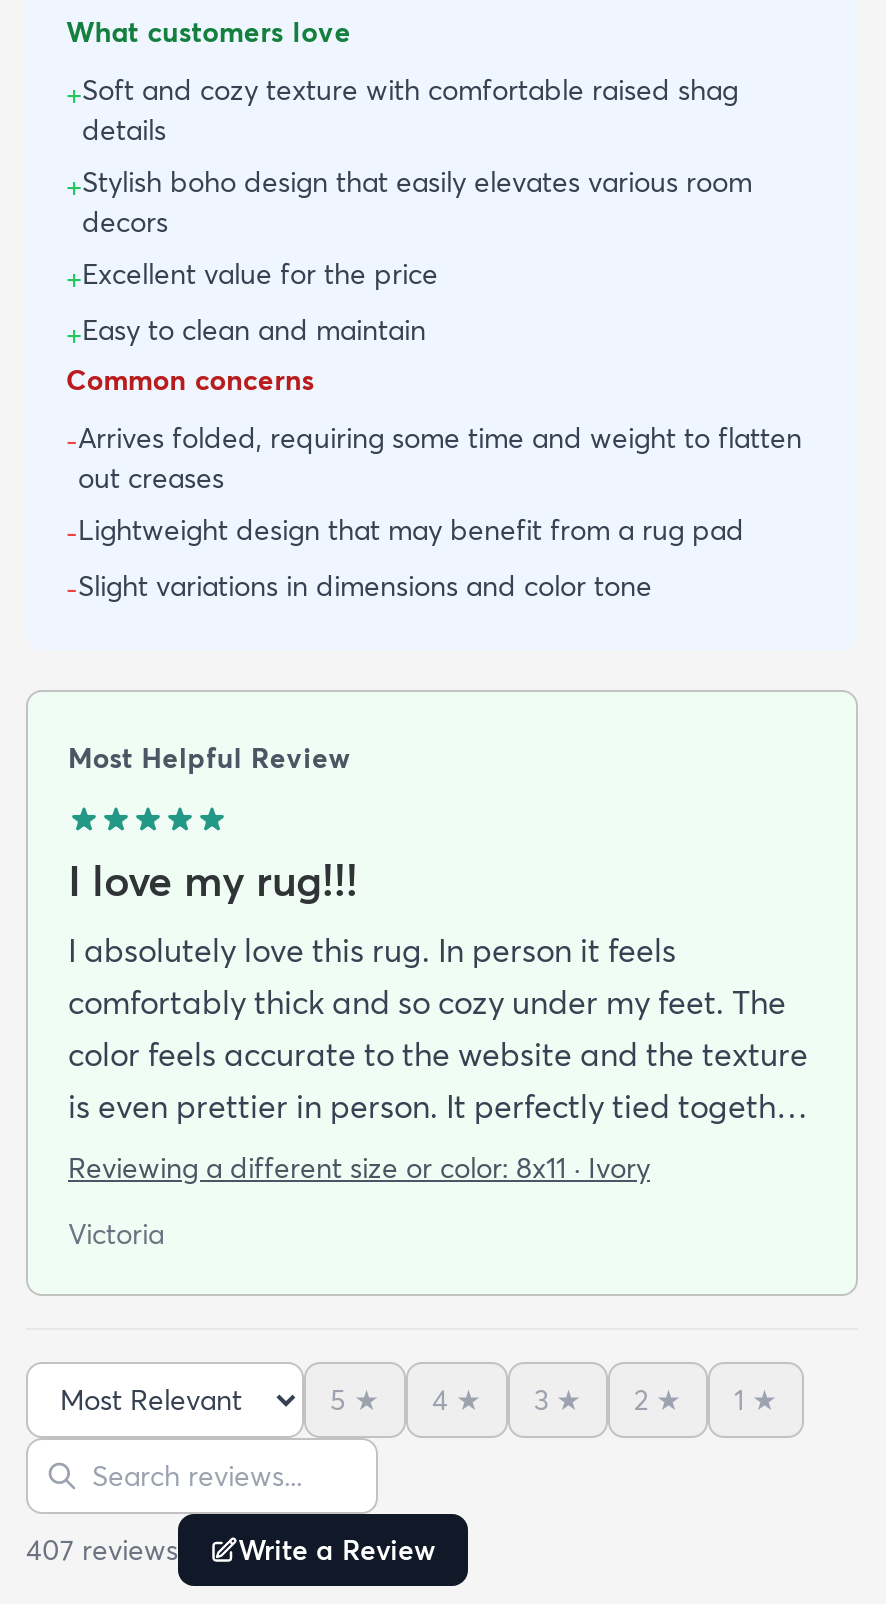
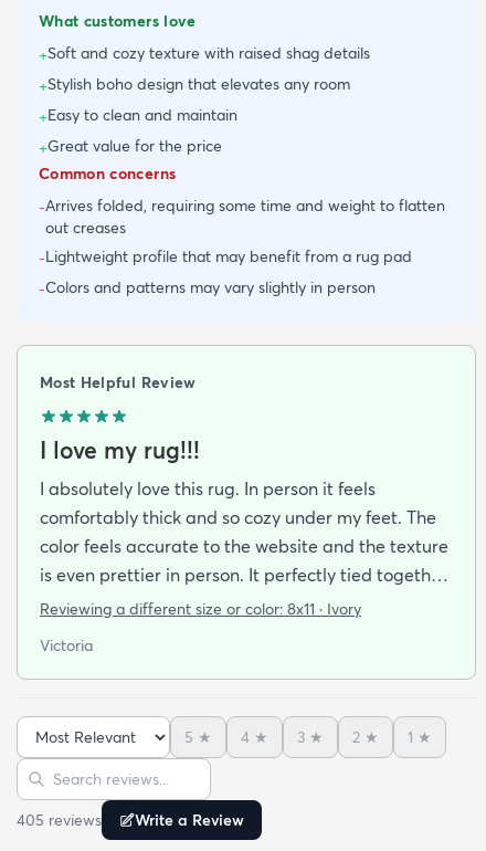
[66,72,752,296] +Soft and cozy texture with comfortable raised shag | details | +Stylish boho design that easily elevates various room | decors | +Excellent value for the price -> [39,43,370,96] +Soft and cozy texture with raised shag details | +Stylish boho design that elevates any room
moved [66,312,426,352] -> [39,105,237,127]: +Easy to clean and maintain
none -> [39,135,222,158] +Great value for the price
[66,512,744,608] -Lightweight design that may benefit from a rug pad | -Slight variations in dimensions and color tone -> [39,246,412,299] -Lightweight profile that may benefit from a rug pad | -Colors and patterns may vary slightly in person
[26,1532,436,1568] 407 reviews Write a Review -> [17,810,244,830] 405 reviews Write a Review

